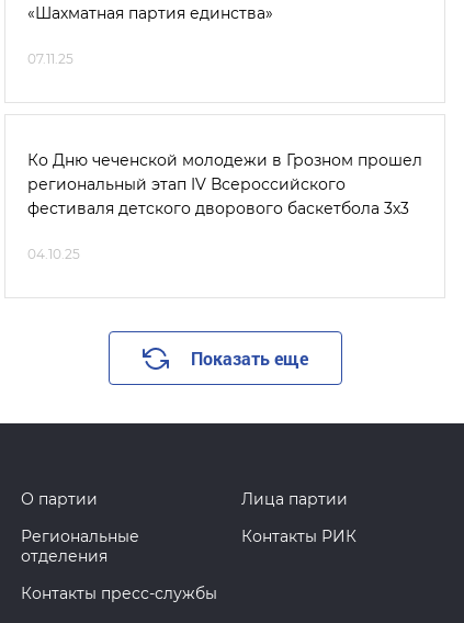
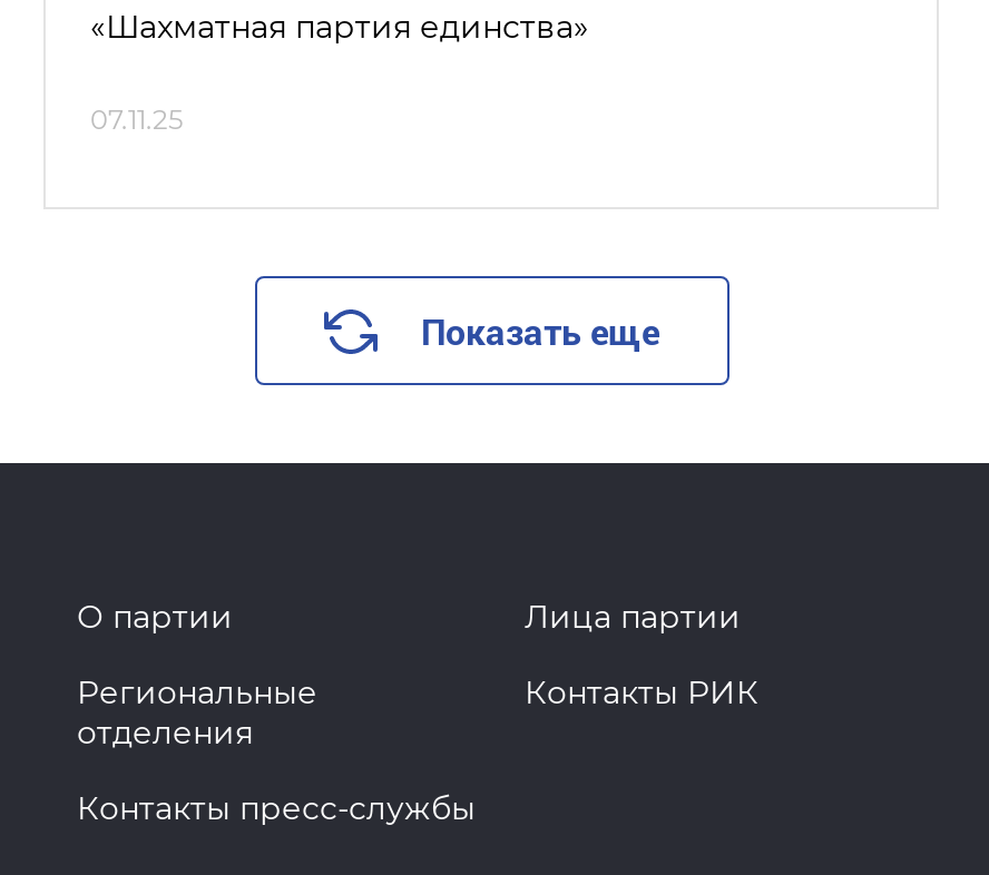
[27,150,422,262] Ко Дню чеченской молодежи в Грозном прошел | региональный этап IV Всероссийского | фестиваля детского дворового баскетбола 3х3 | 04.10.25 -> none

